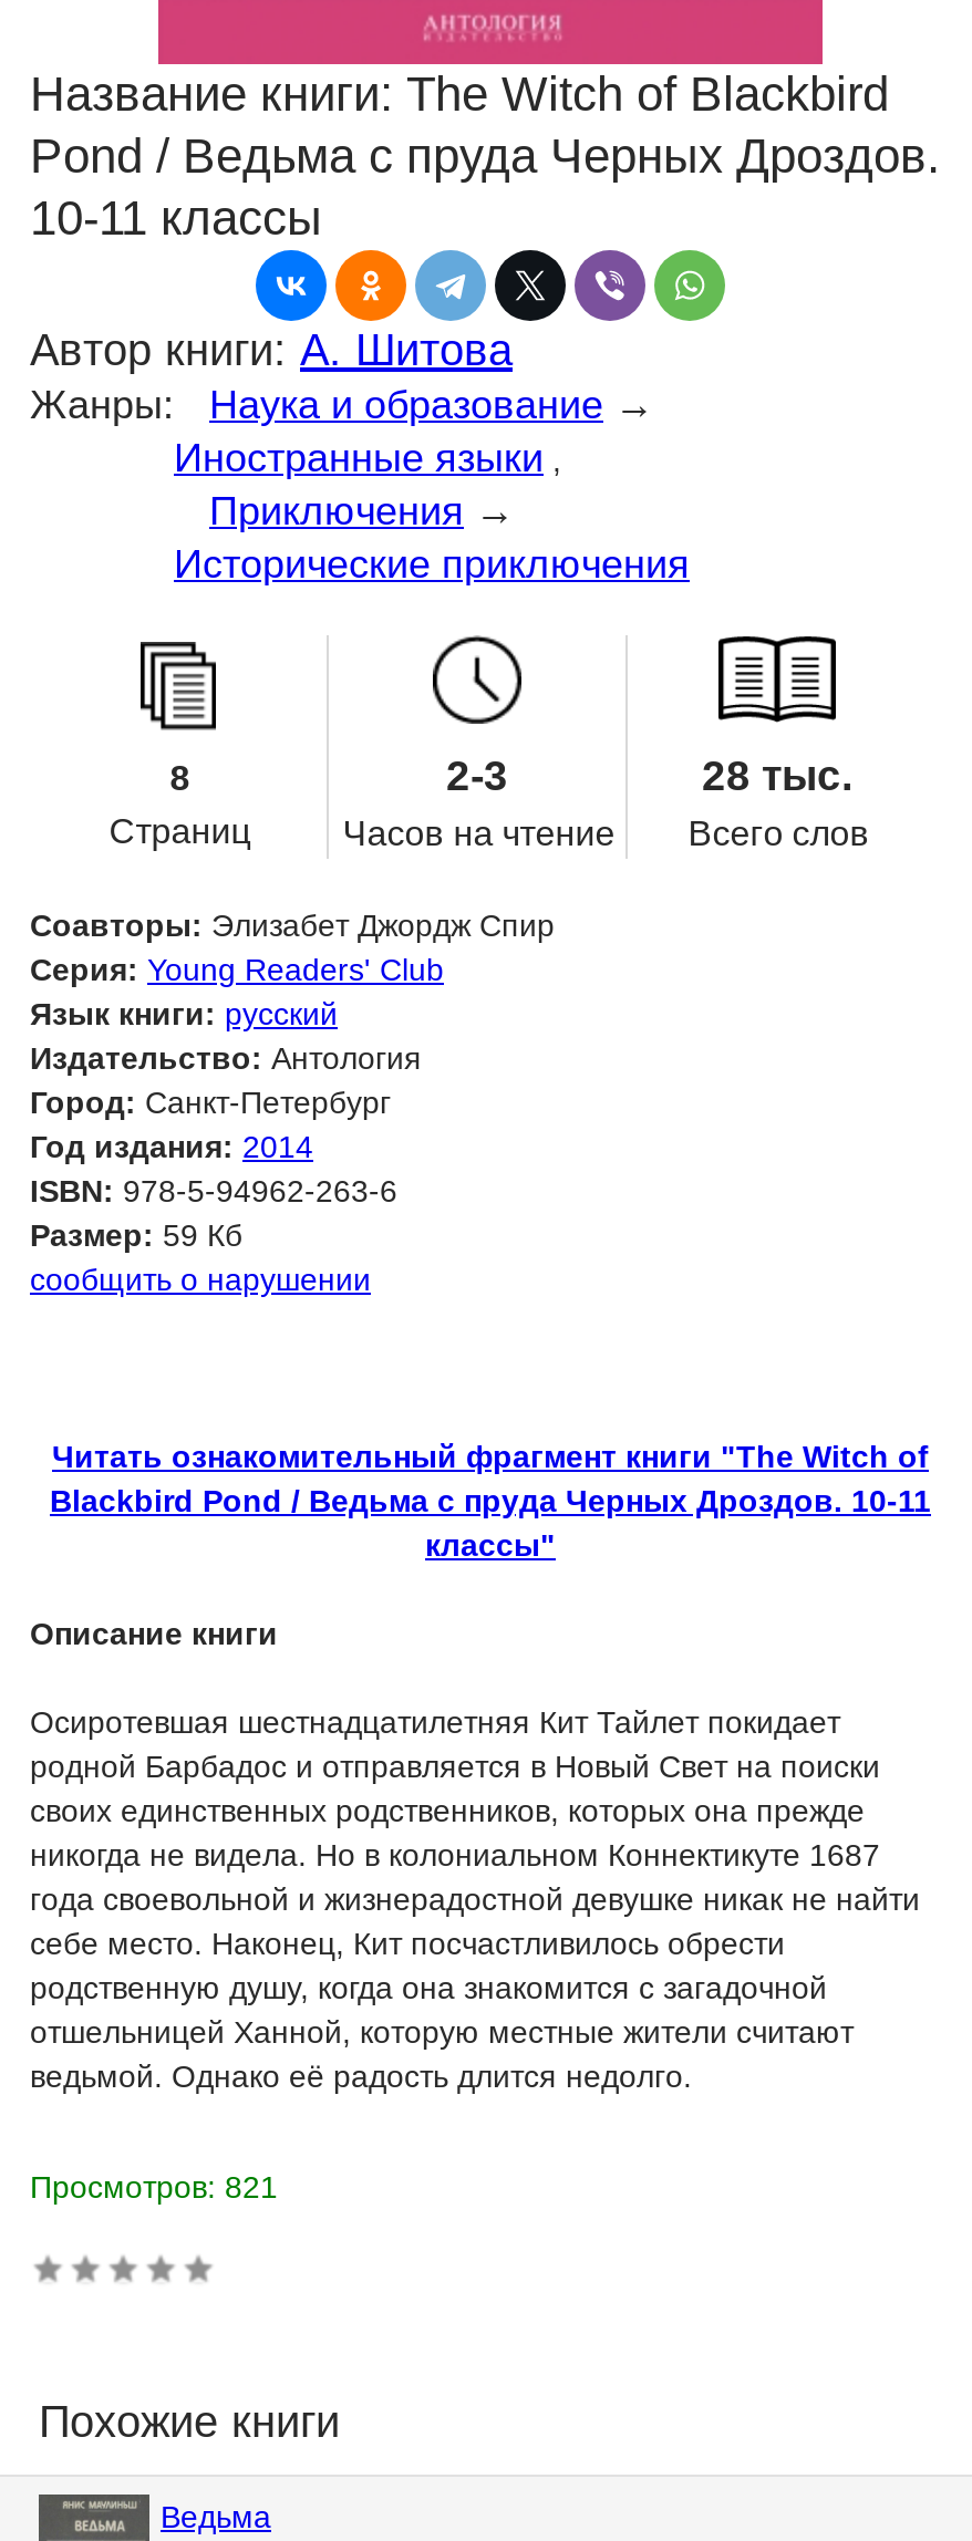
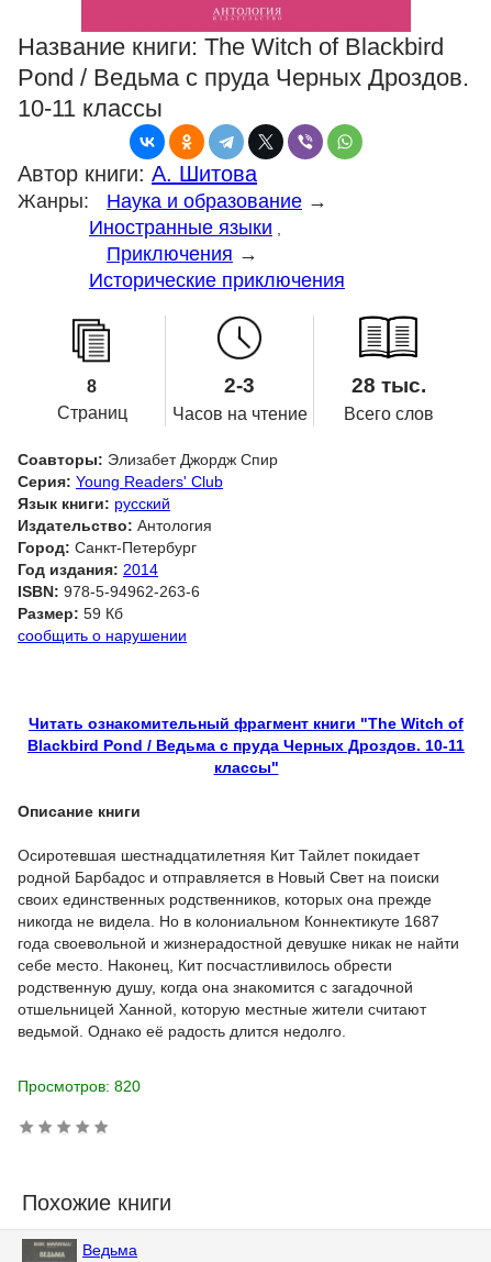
[30,2169,278,2205] Просмотров: 821 -> [18,1077,141,1095] Просмотров: 820

